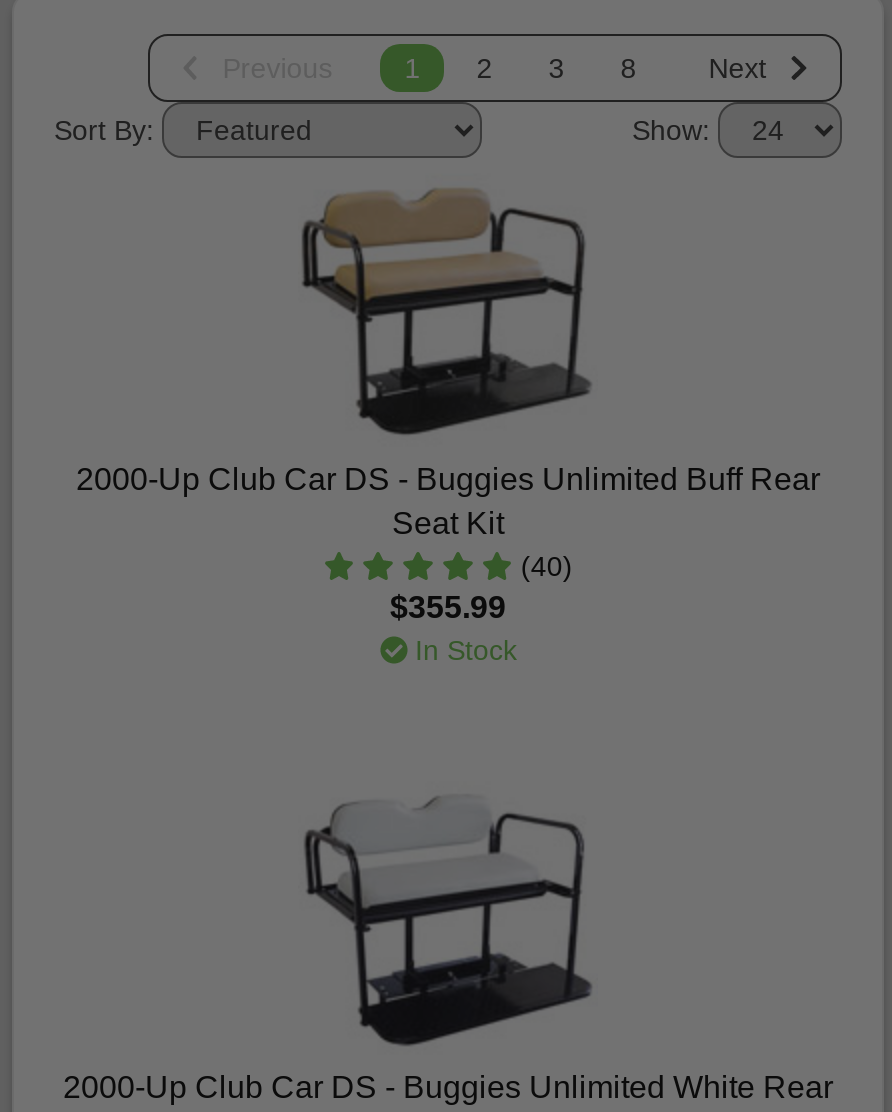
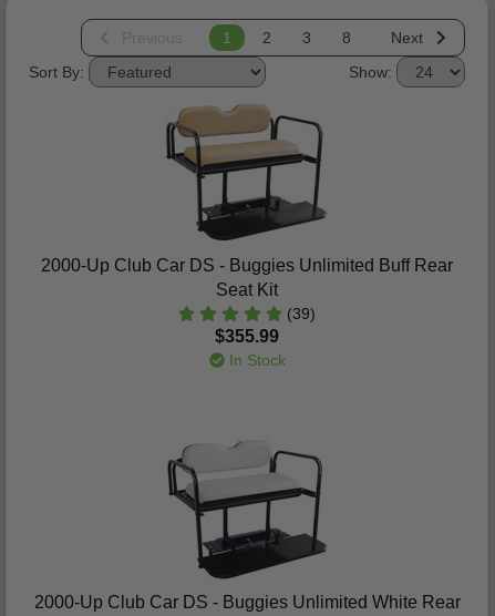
[521,550,573,582] (40) -> [287,305,316,322] (39)

